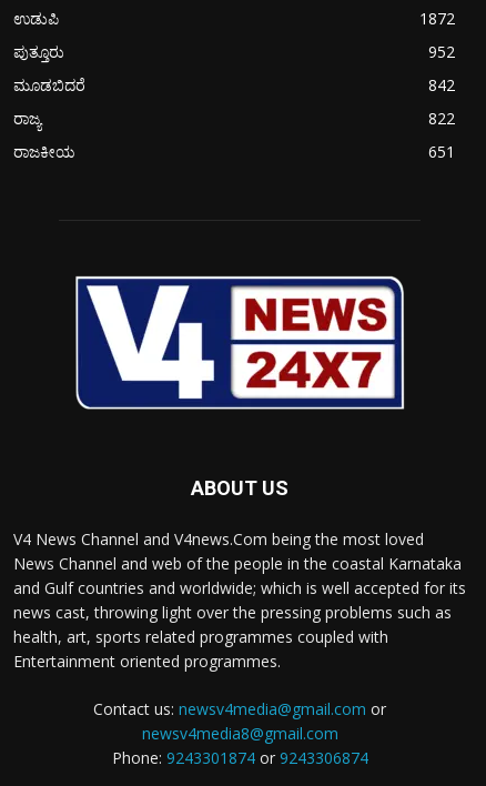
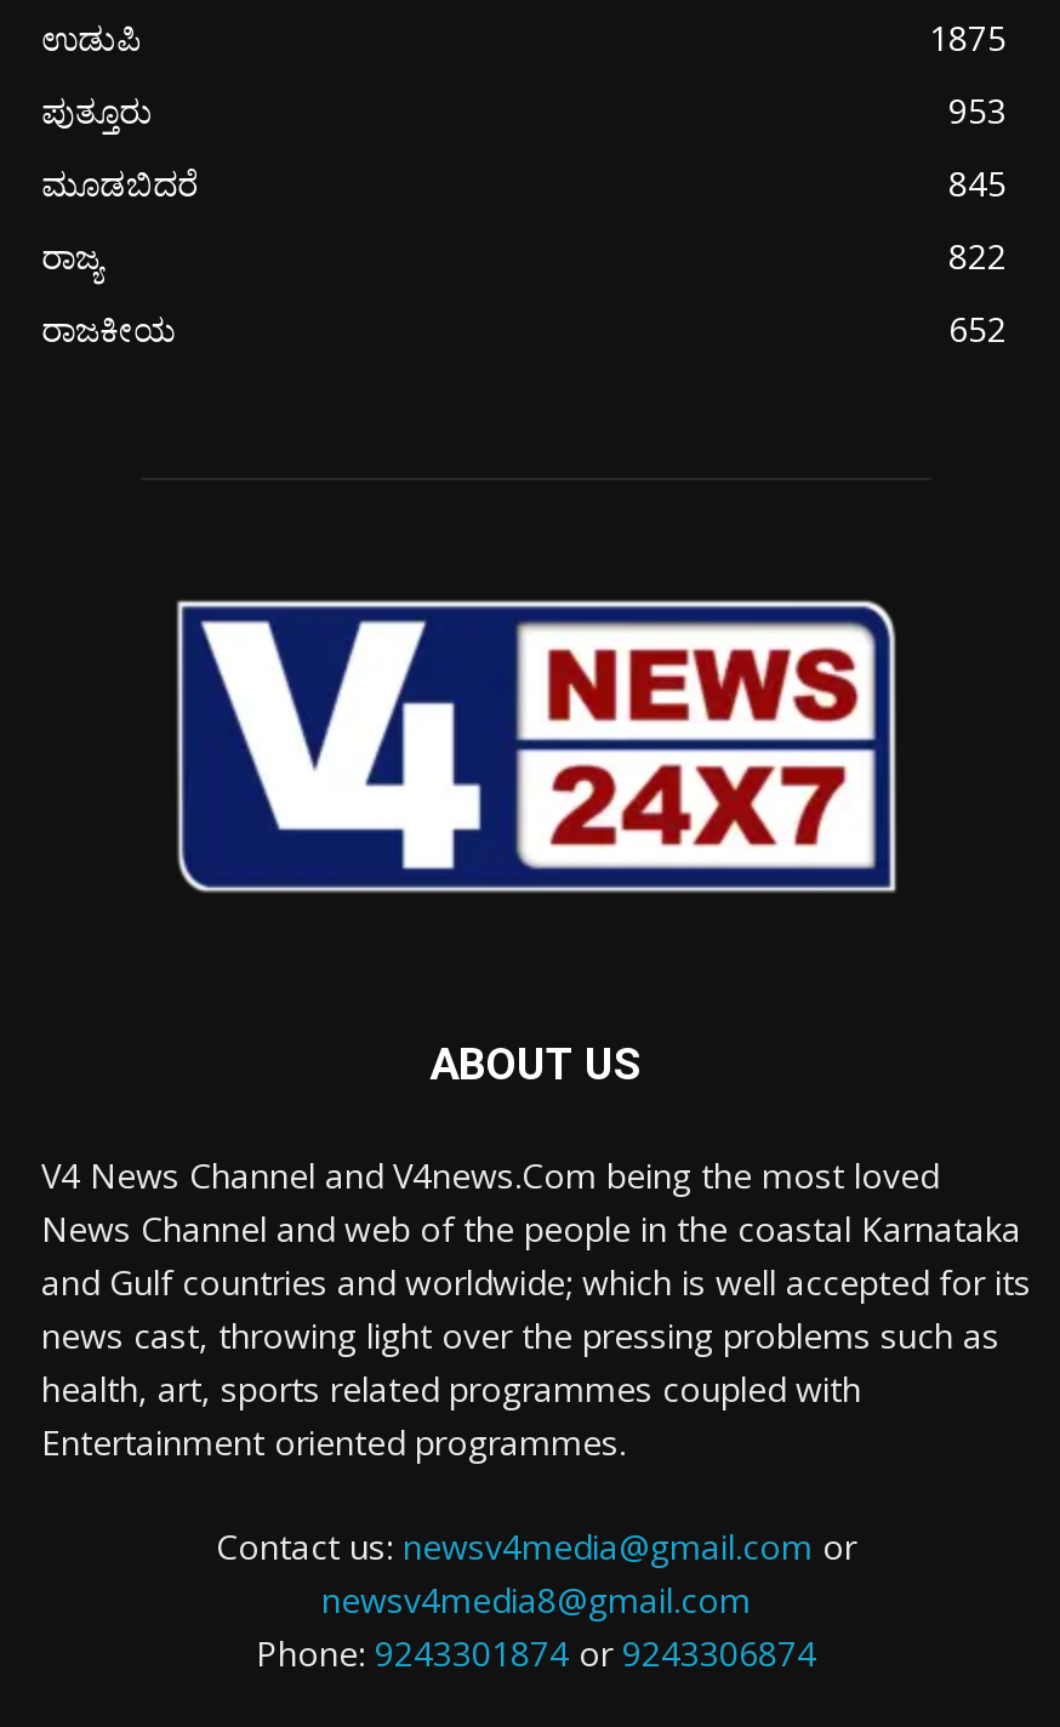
[419,7,455,28] 1872 -> [929,14,1007,60] 1875
[428,41,455,62] 952 -> [948,86,1007,132] 953
[428,74,455,95] 842 -> [948,159,1007,205] 845
[428,141,455,162] 651 -> [948,305,1007,351] 652

